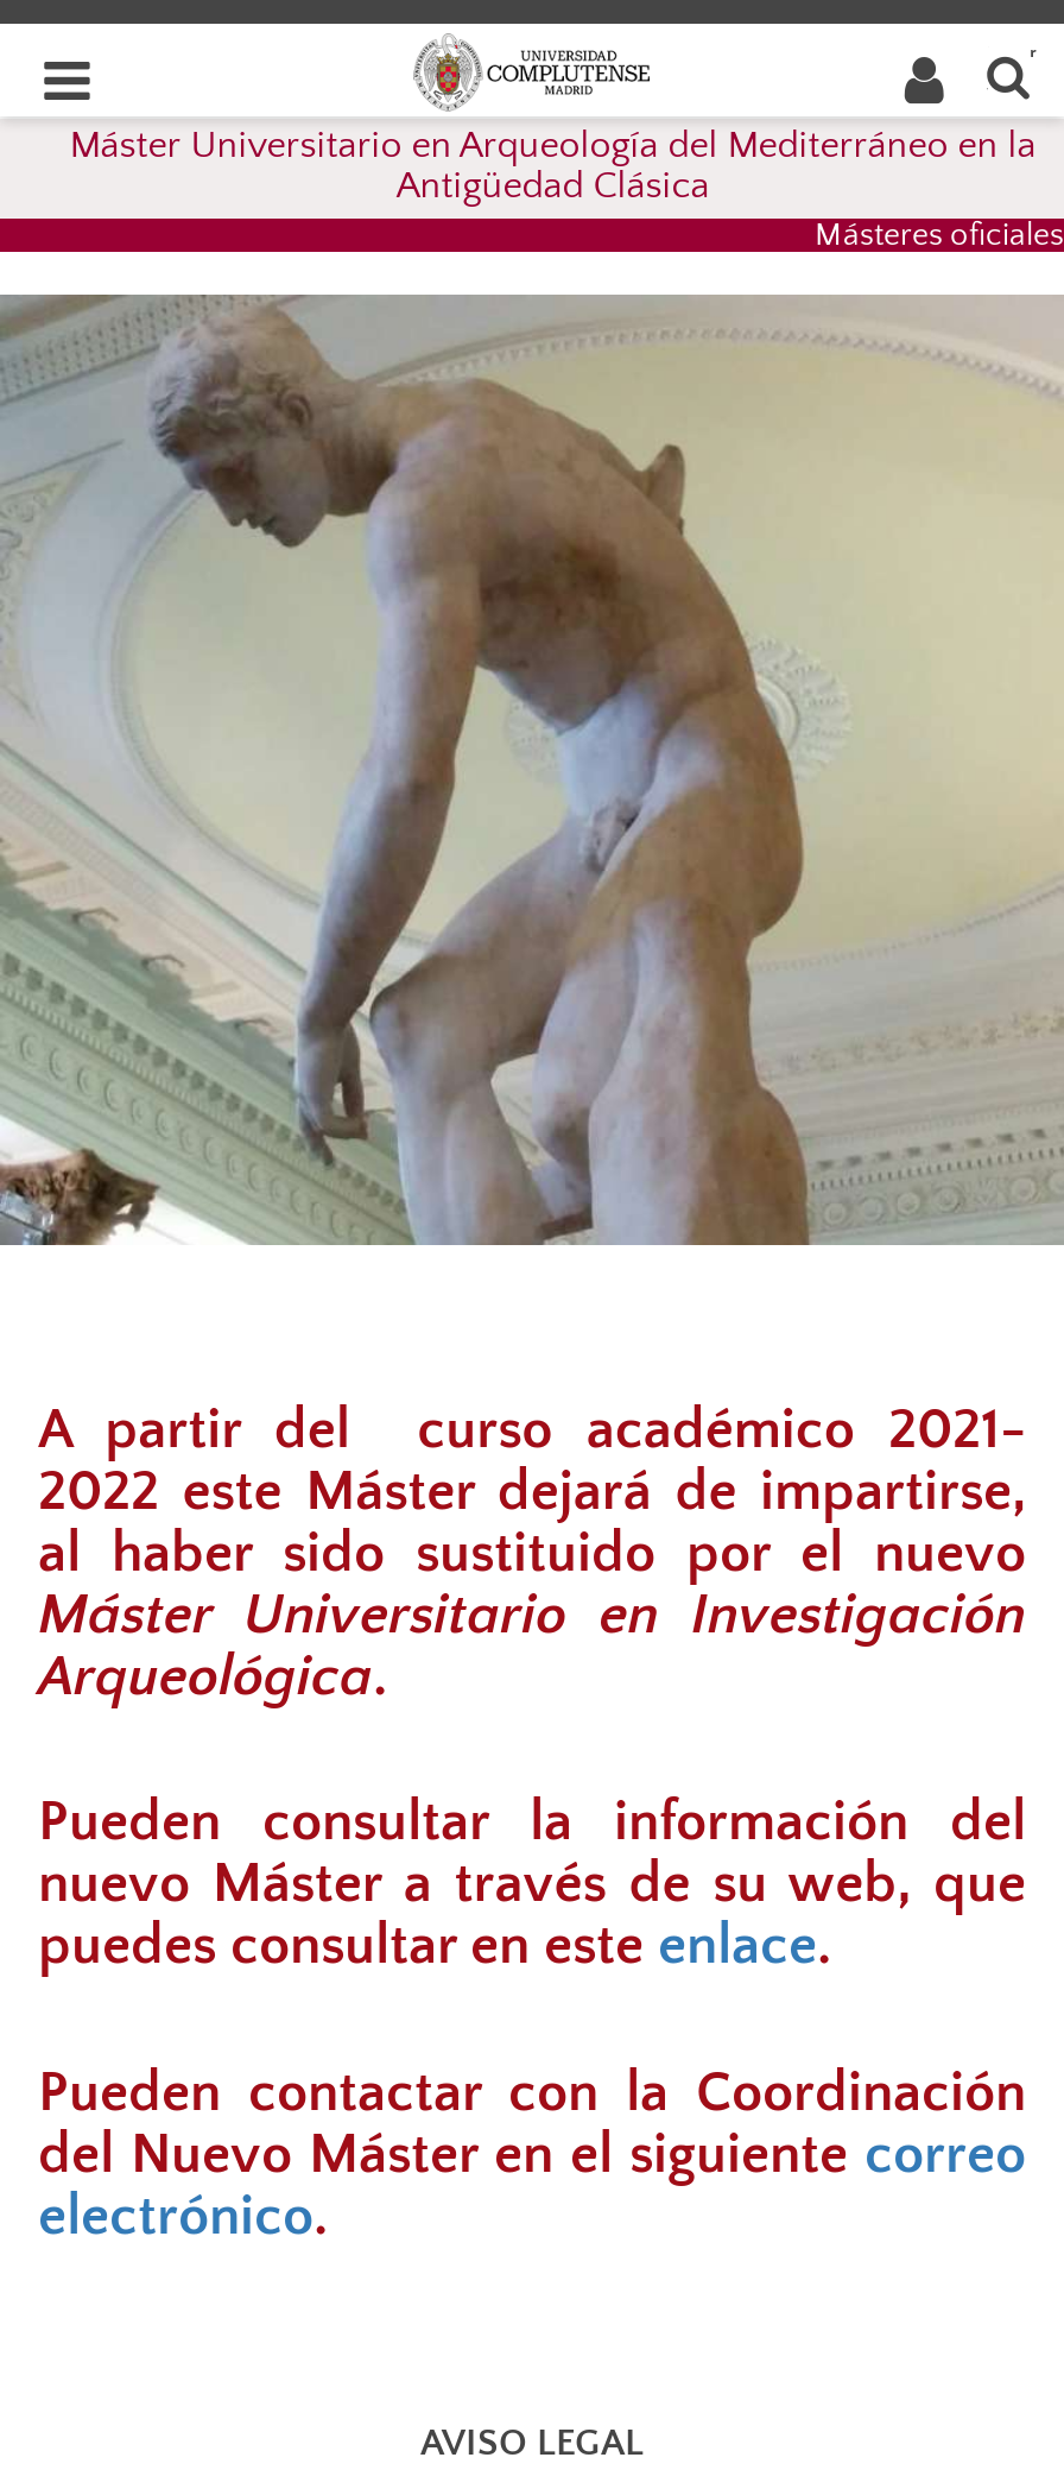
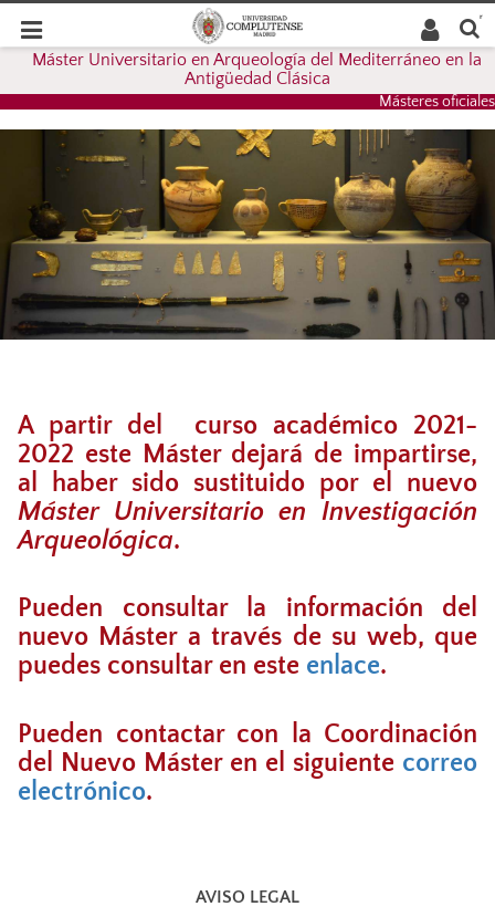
[7,292,1057,1247] [image] -> [3,128,492,340] [image]

